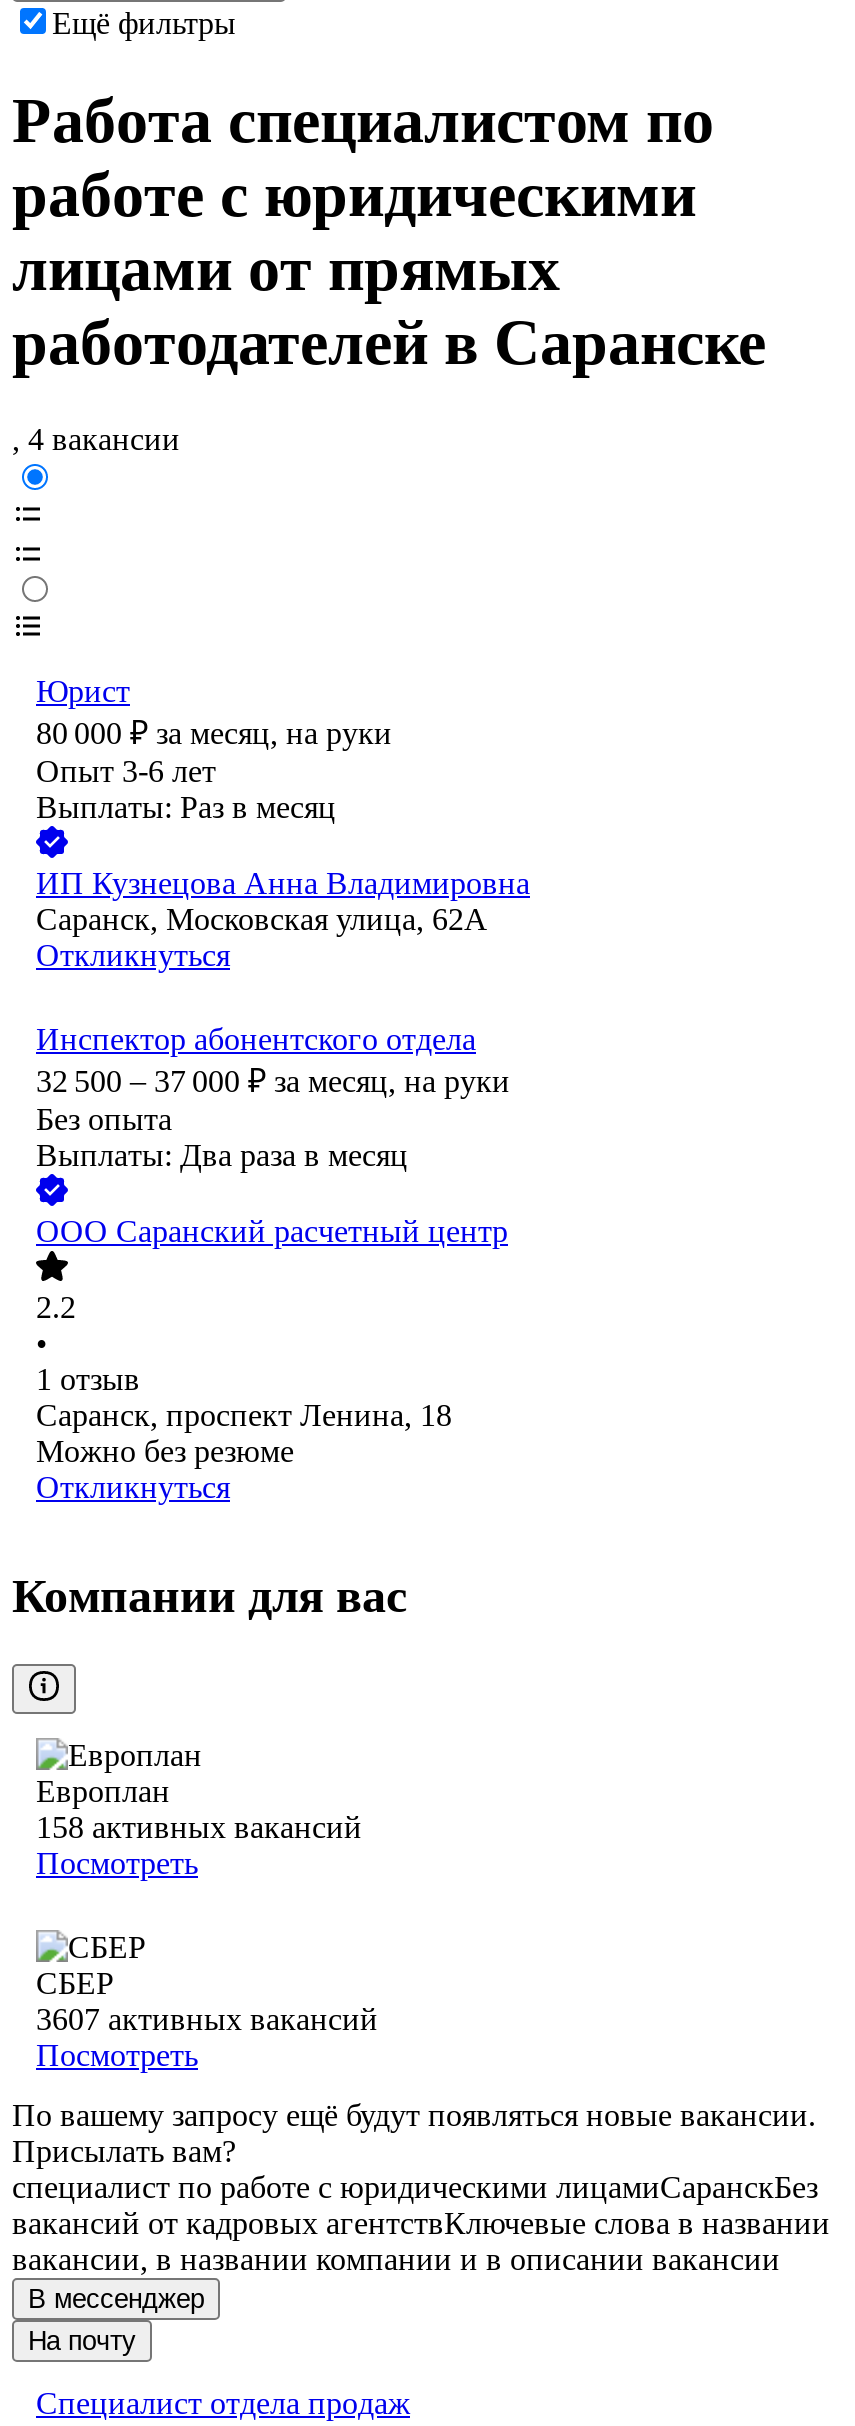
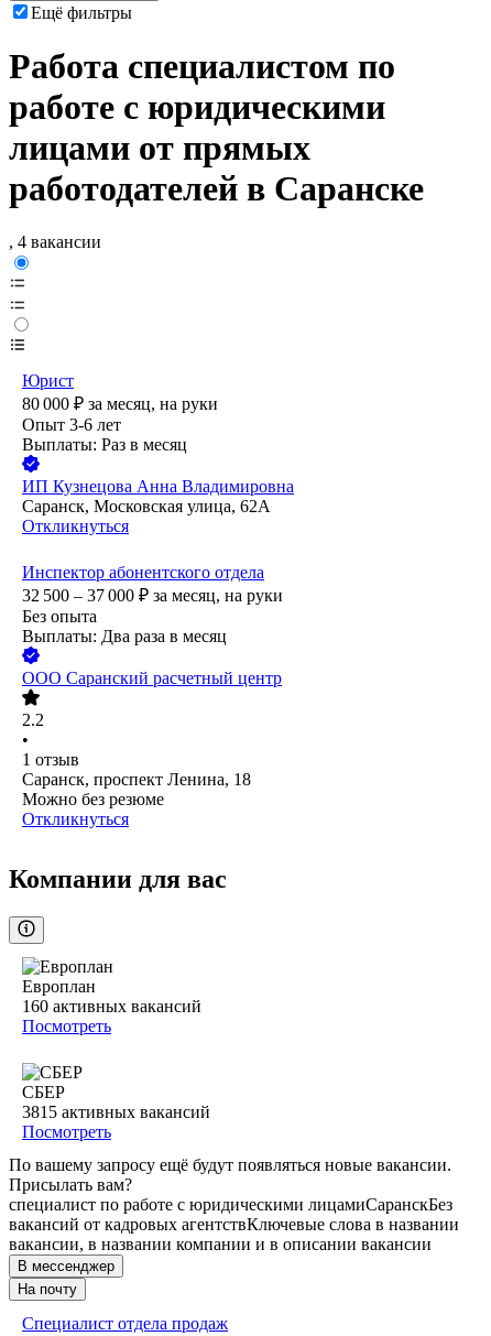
[36,1811,362,1845] 158 активных вакансий -> [22,997,201,1016] 160 активных вакансий
[36,2003,378,2037] 3607 активных вакансий -> [22,1103,210,1122] 3815 активных вакансий

